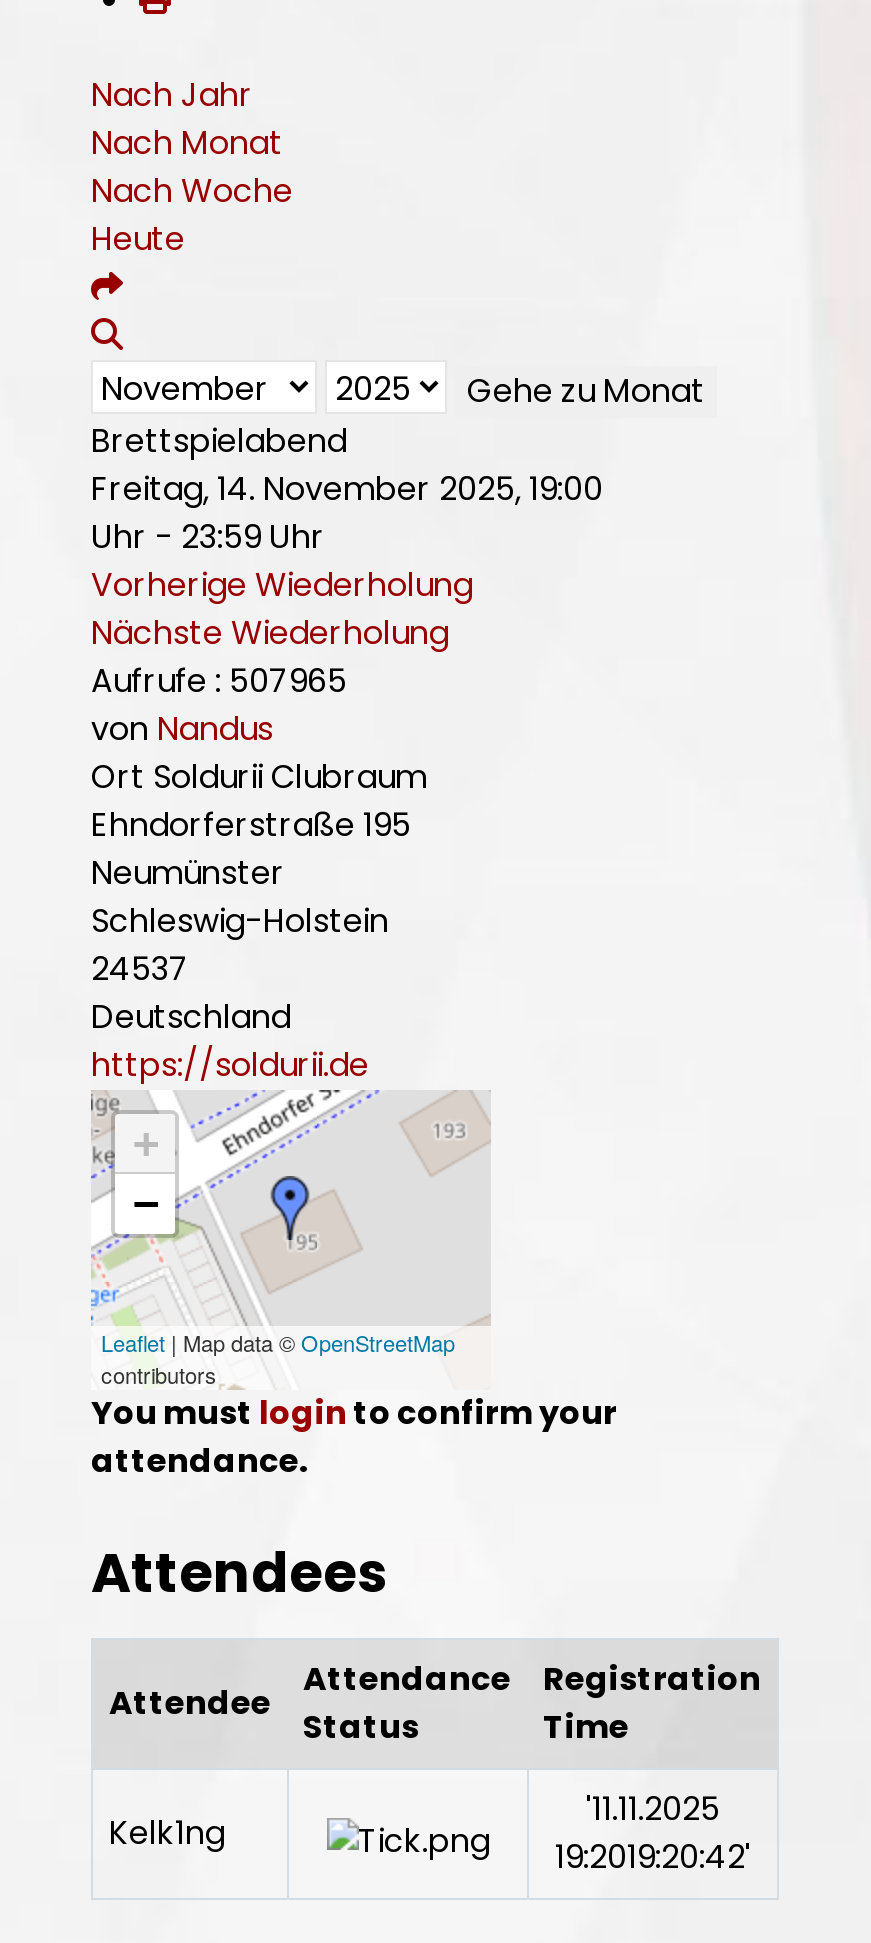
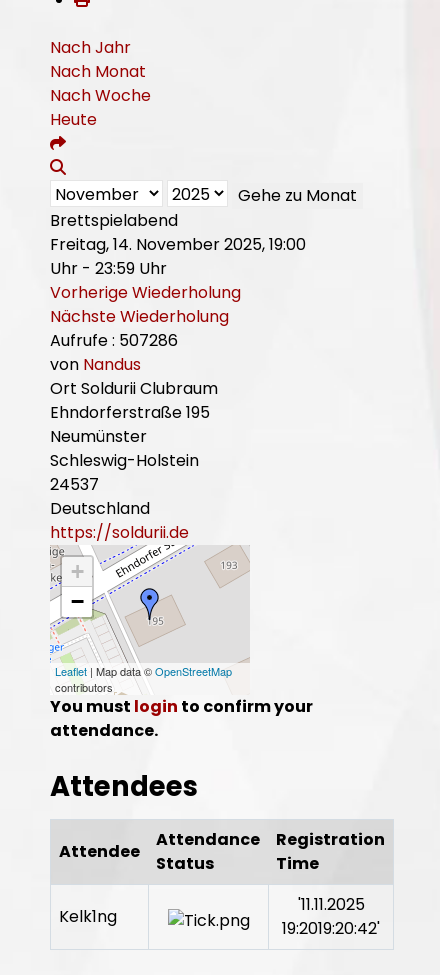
[91,657,347,703] Aufrufe: 507965 -> [50,329,178,352] Aufrufe: 507286

